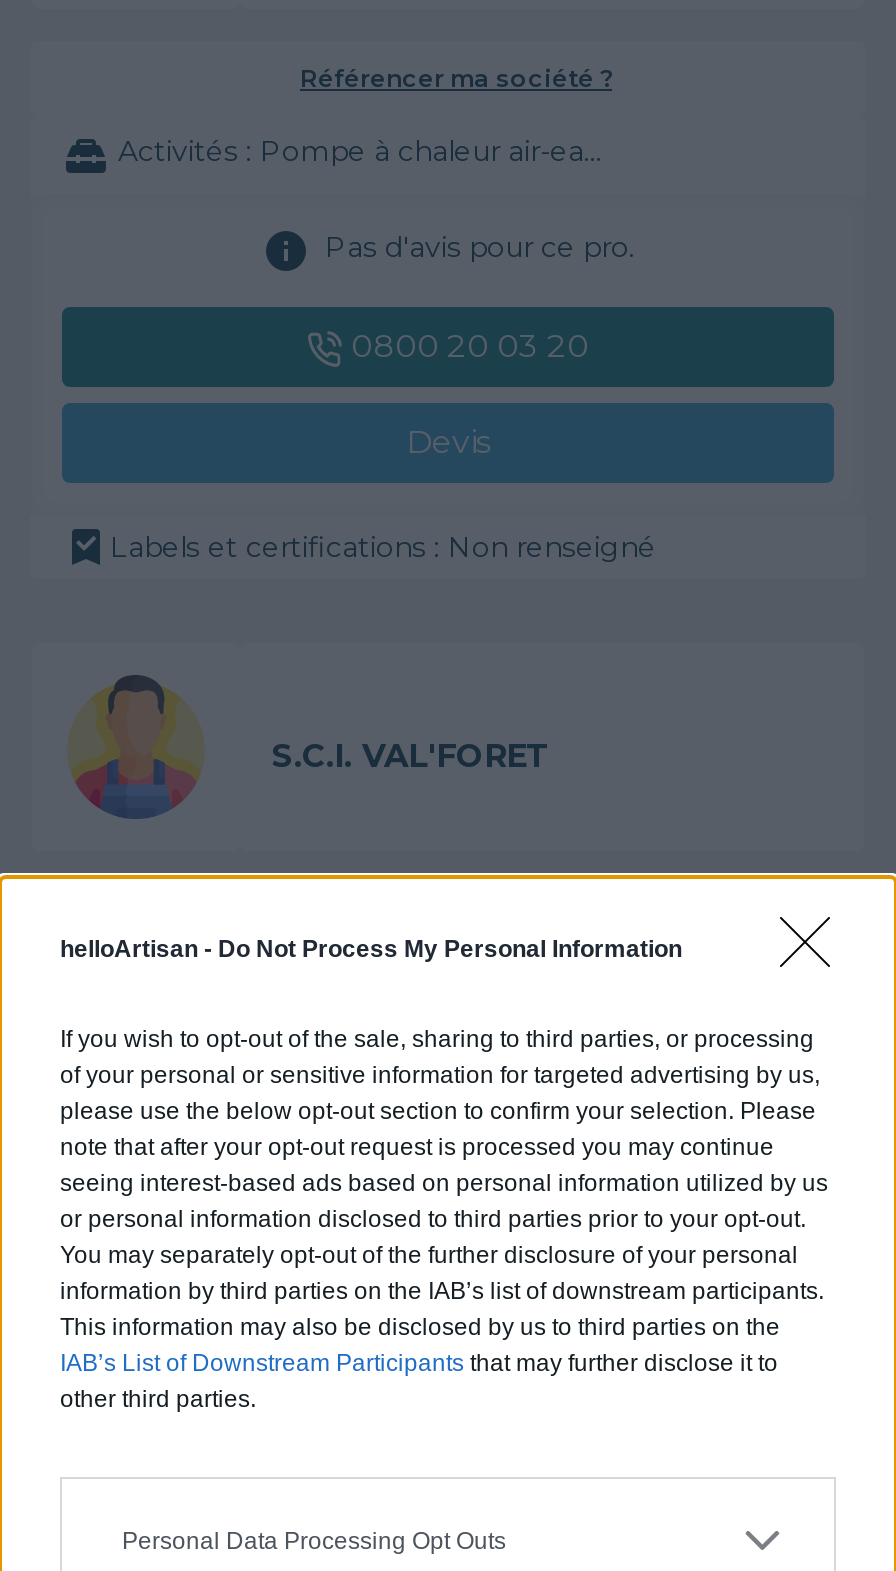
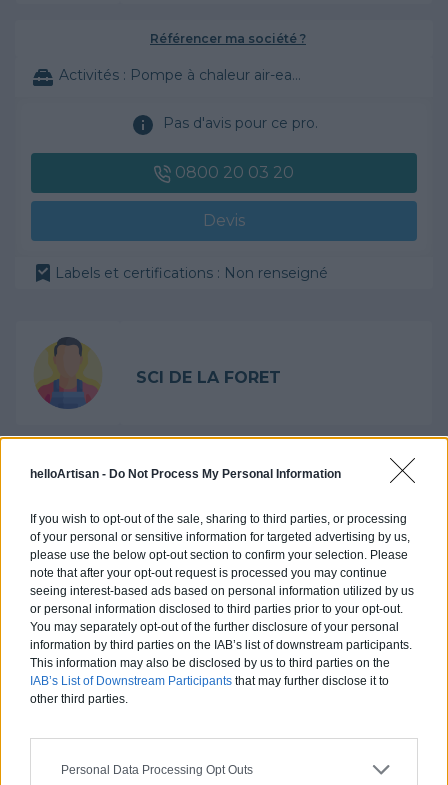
[272,736,550,774] S.C.I. VAL'FORET -> [136,367,281,386] SCI DE LA FORET

